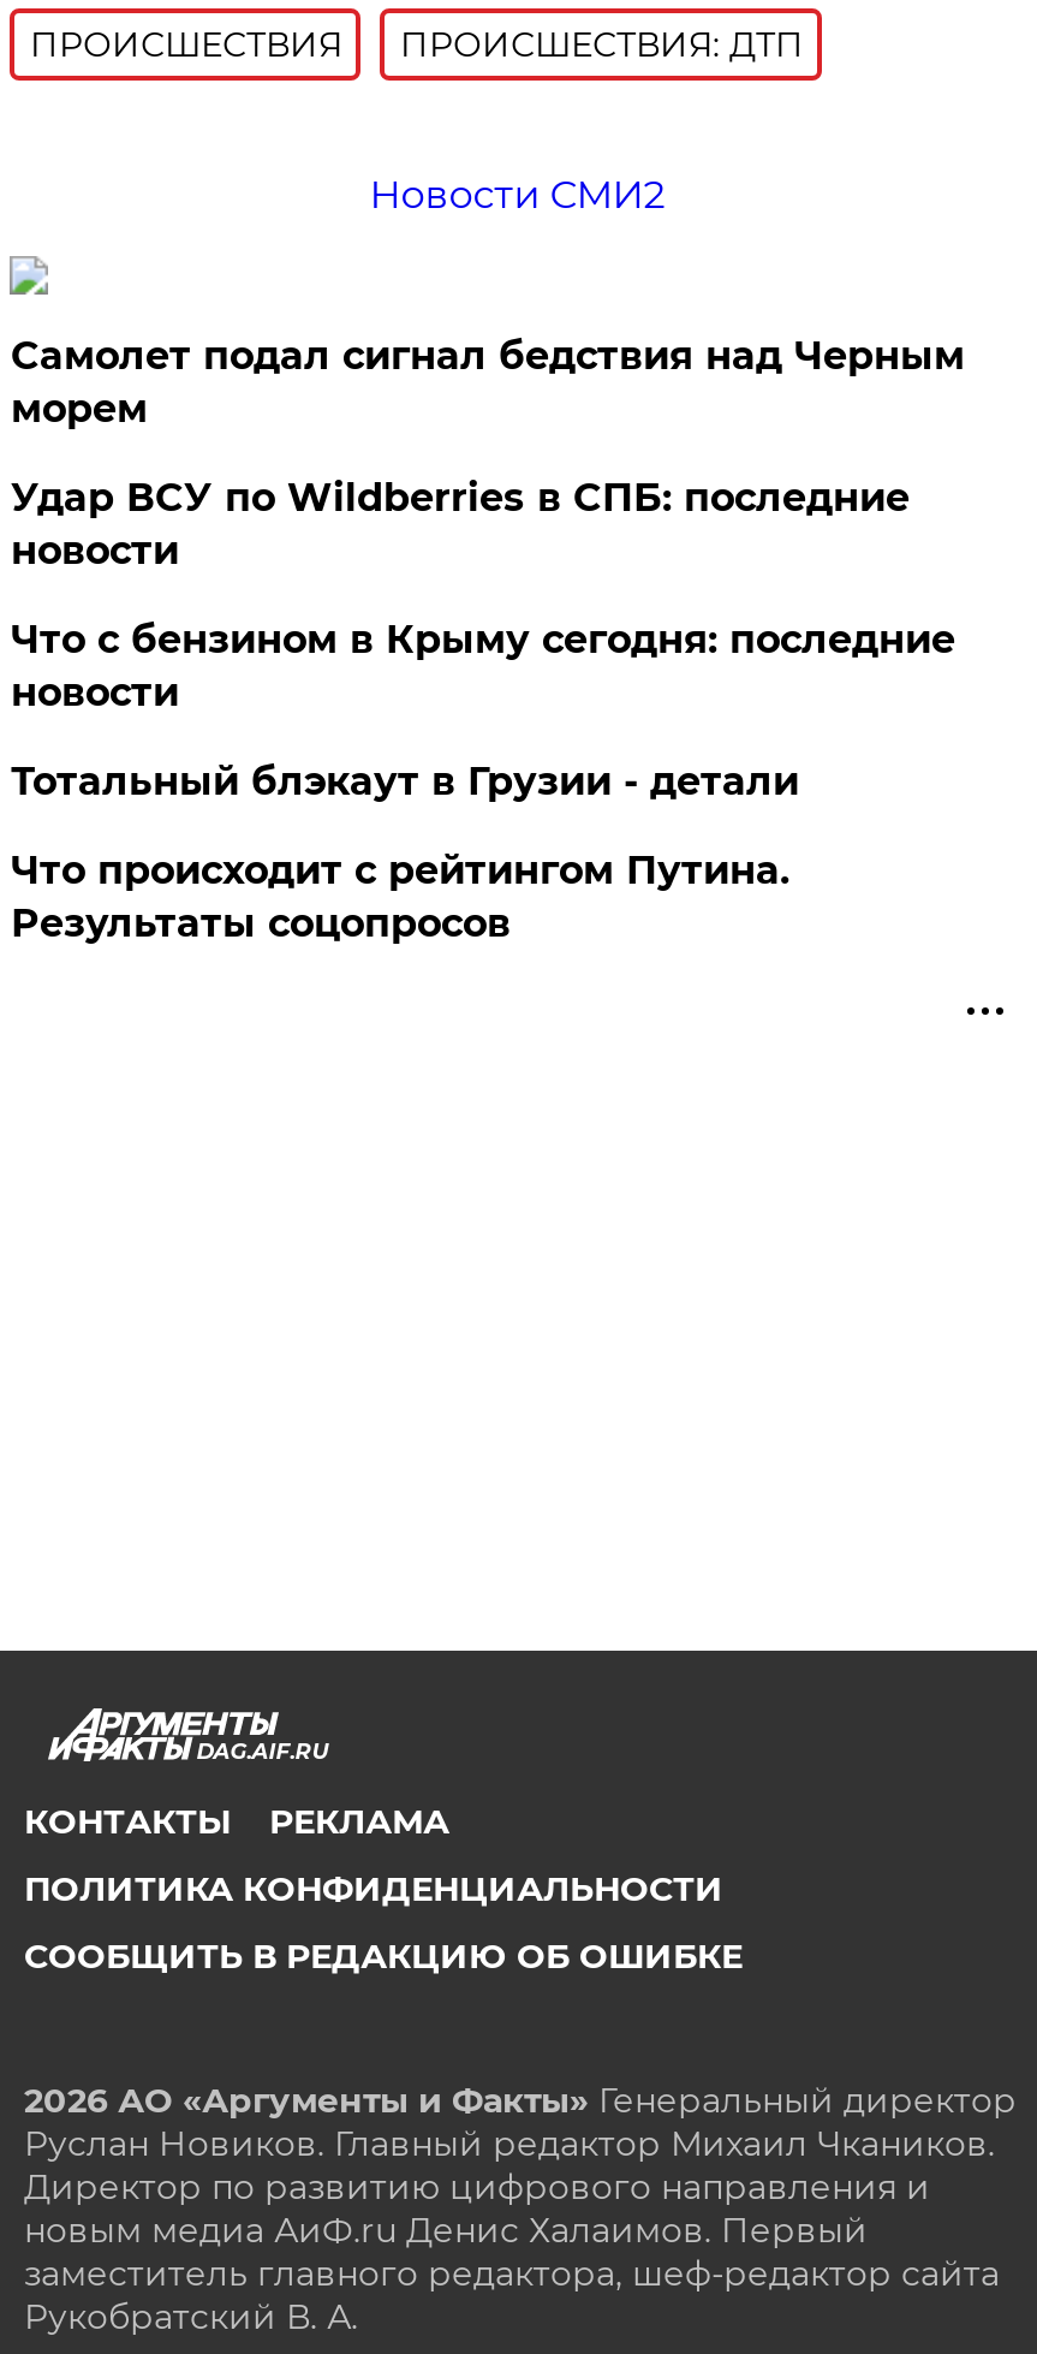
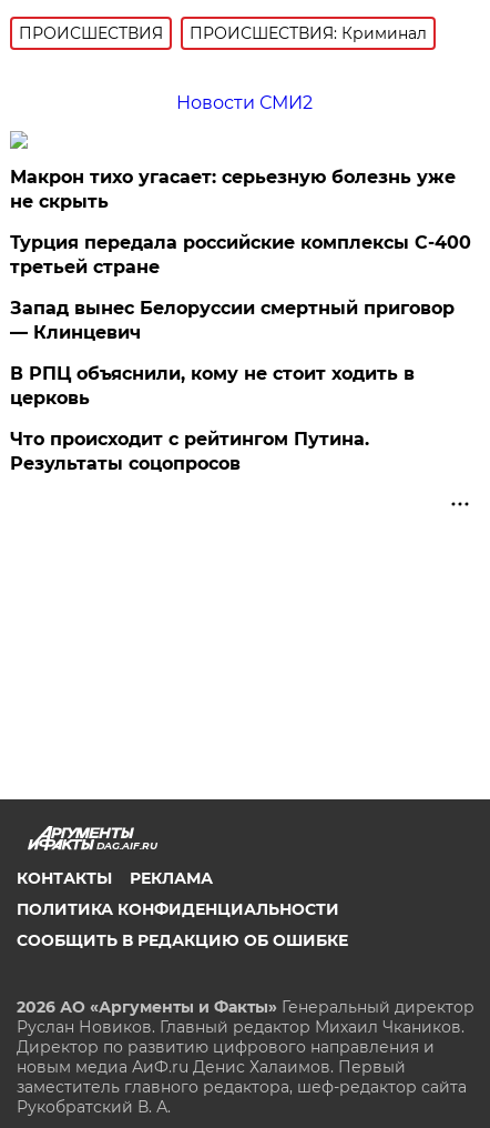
[400,23,804,66] ПРОИСШЕСТВИЯ: ДТП -> [190,23,427,43] ПРОИСШЕСТВИЯ: Криминал
[11,333,965,432] Самолет подал сигнал бедствия над Черным | морем -> [10,167,456,212] Макрон тихо угасает: серьезную болезнь уже | не скрыть
[11,475,909,573] Удар ВСУ по Wildberries в СПБ: последние | новости -> [10,232,472,278] Турция передала российские комплексы С-400 | третьей стране
[11,617,955,715] Что с бензином в Крыму сегодня: последние | новости -> [10,298,455,343] Запад вынес Белоруссии смертный приговор | — Клинцевич
[11,759,799,804] Тотальный блэкаут в Грузии - детали -> [10,363,415,409] В РПЦ объяснили, кому не стоит ходить в | церковь

